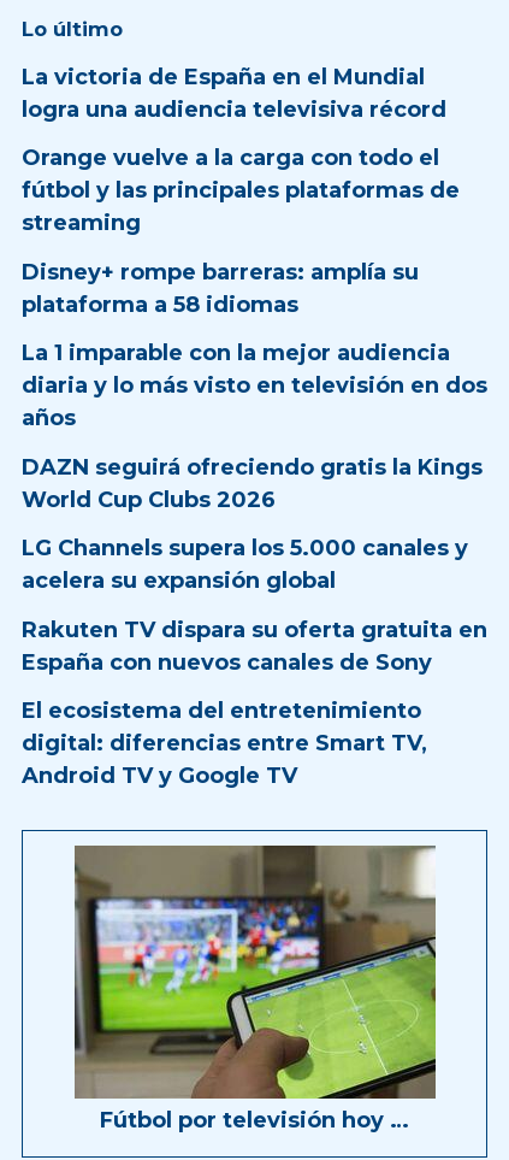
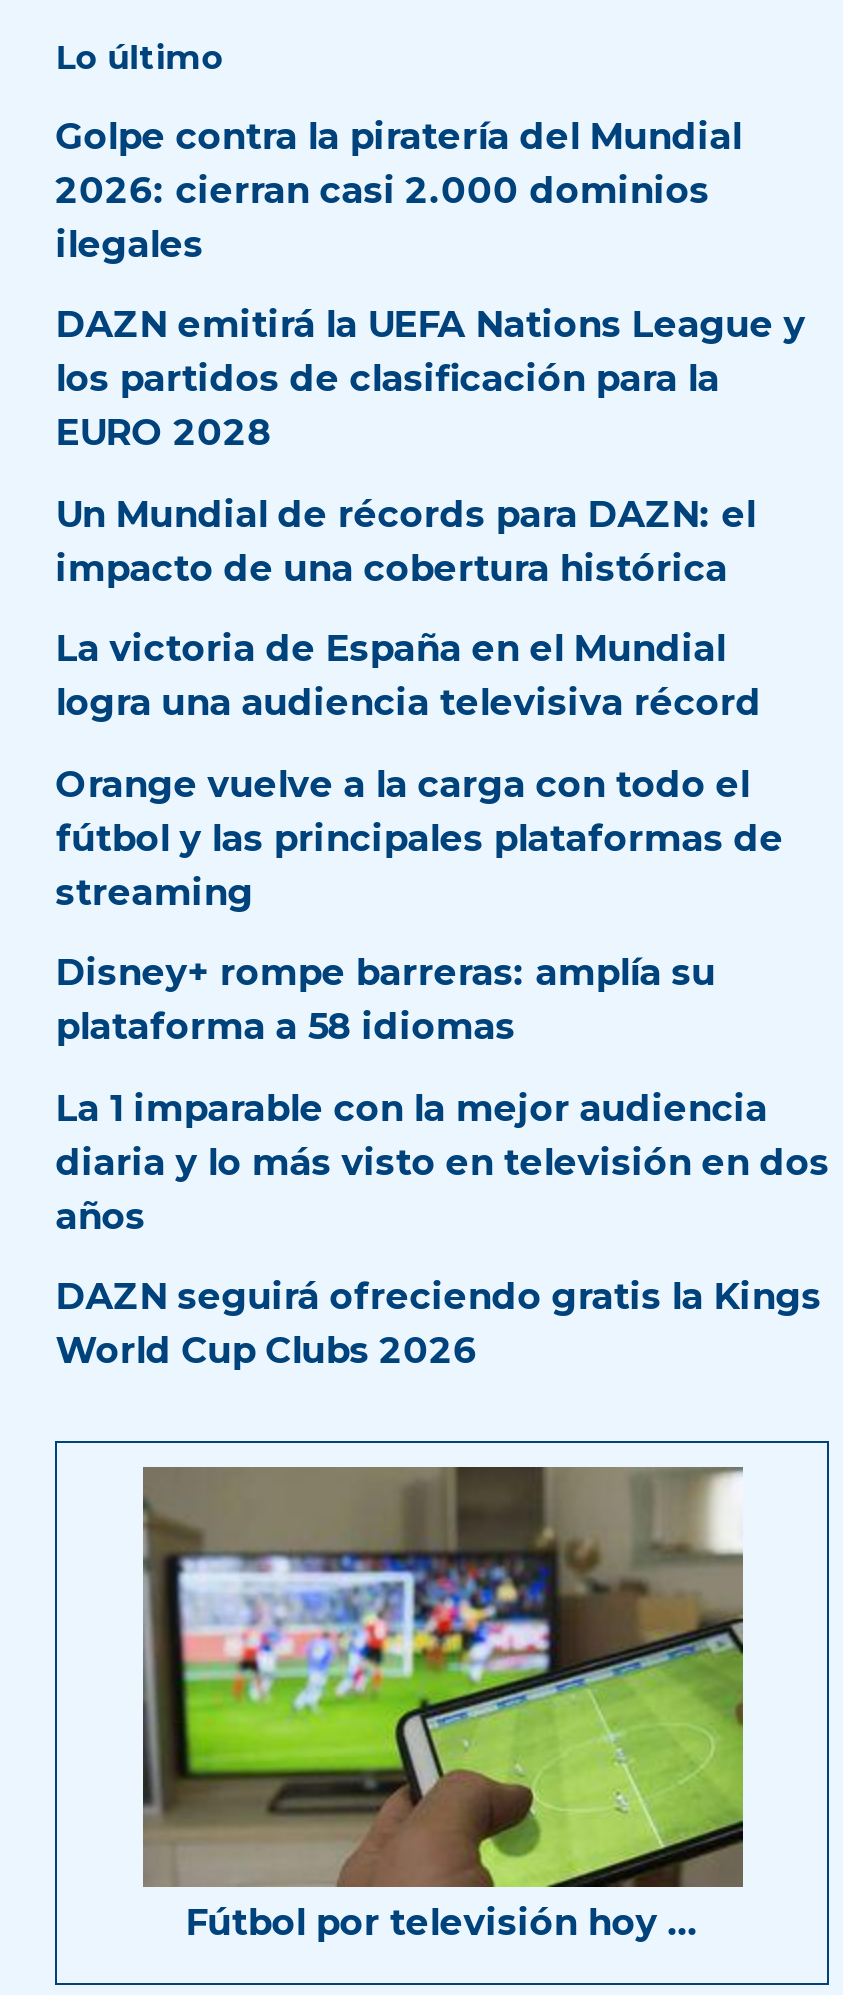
none -> [55,114,805,590] Golpe contra la piratería del Mundial | 2026: cierran casi 2.000 dominios | ilegales | DAZN emitirá la UEFA Nations League y | los partidos de clasificación para la | EURO 2028 | Un Mundial de récords para DAZN: el | impacto de una cobertura histórica
moved [22,63,488,513] -> [55,627,829,1373]: La victoria de España en el Mundial | logra una audiencia televisiva récord | Orange vuelve a la carga con todo el | ... | DAZN seguirá ofreciendo gratis la Kings | World Cup Clubs 2026
[22,535,488,789] LG Channels supera los 5.000 canales y | acelera su expansión global | Rakuten TV dispara su oferta gratuita en | España con nuevos canales de Sony | El ecosistema del entretenimiento | digital: diferencias entre Smart TV, | Android TV y Google TV -> none

